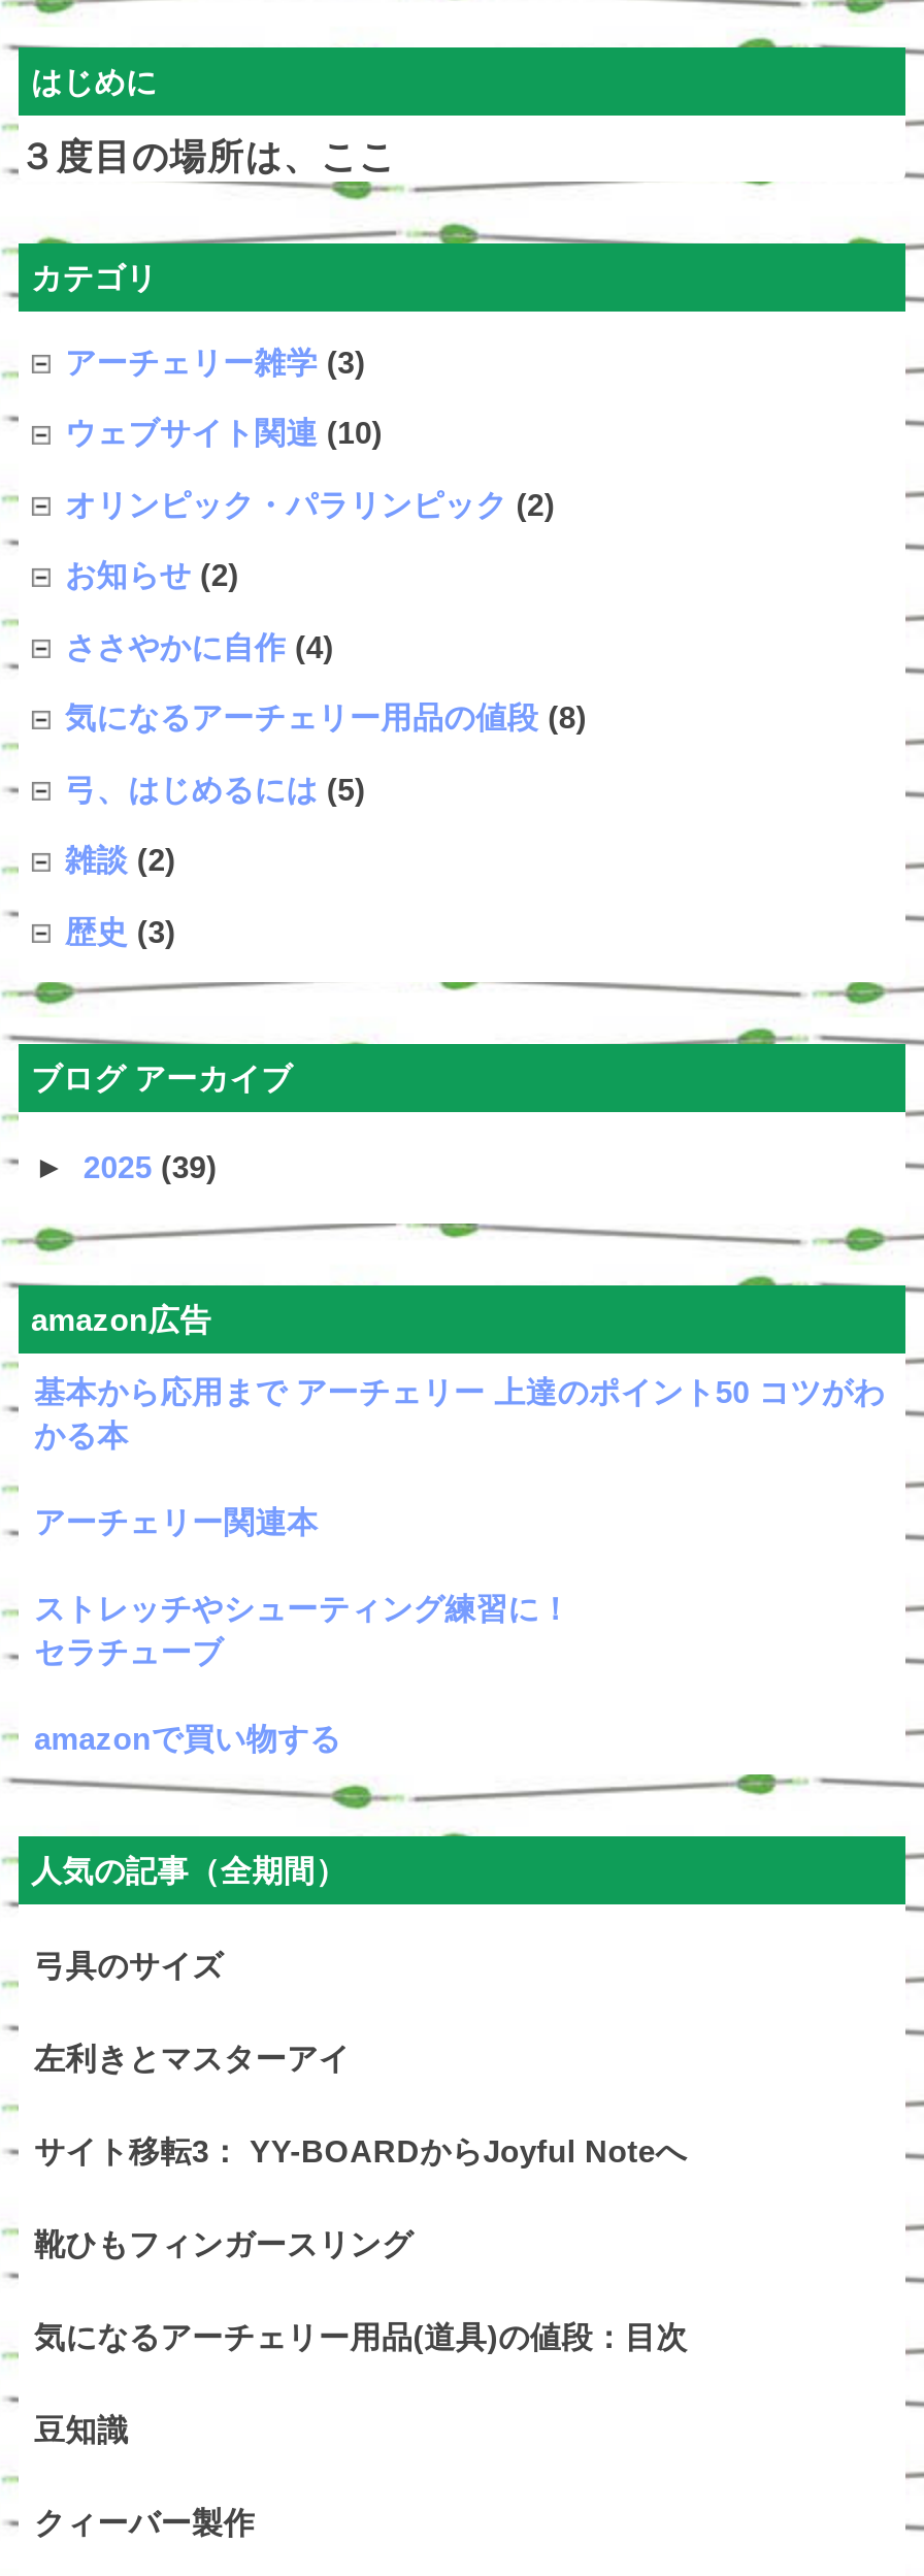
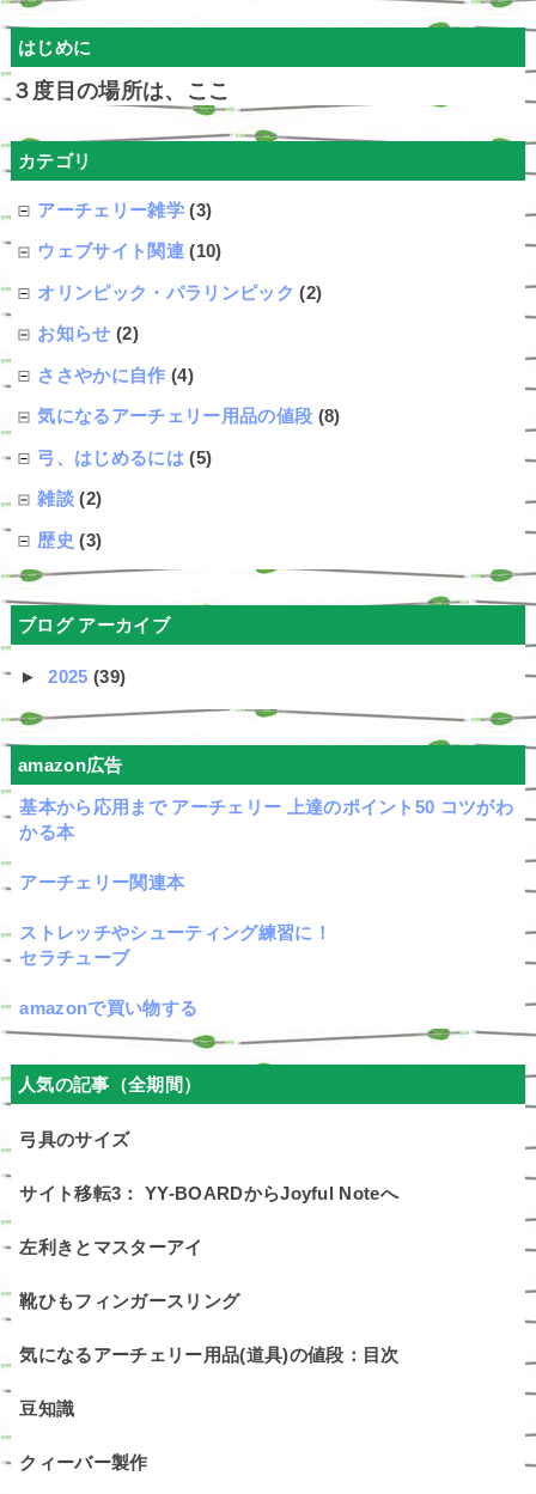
moved [34,2041,350,2076] -> [20,1237,203,1257]: 左利きとマスターアイ
moved [34,2134,687,2169] -> [20,1183,398,1204]: サイト移転3： YY-BOARDからJoyful Noteへ

